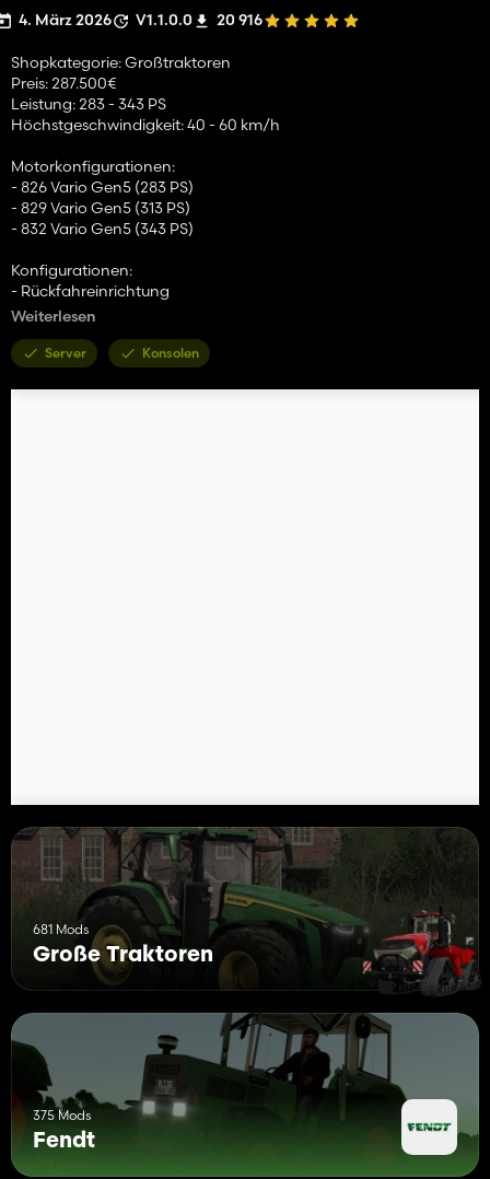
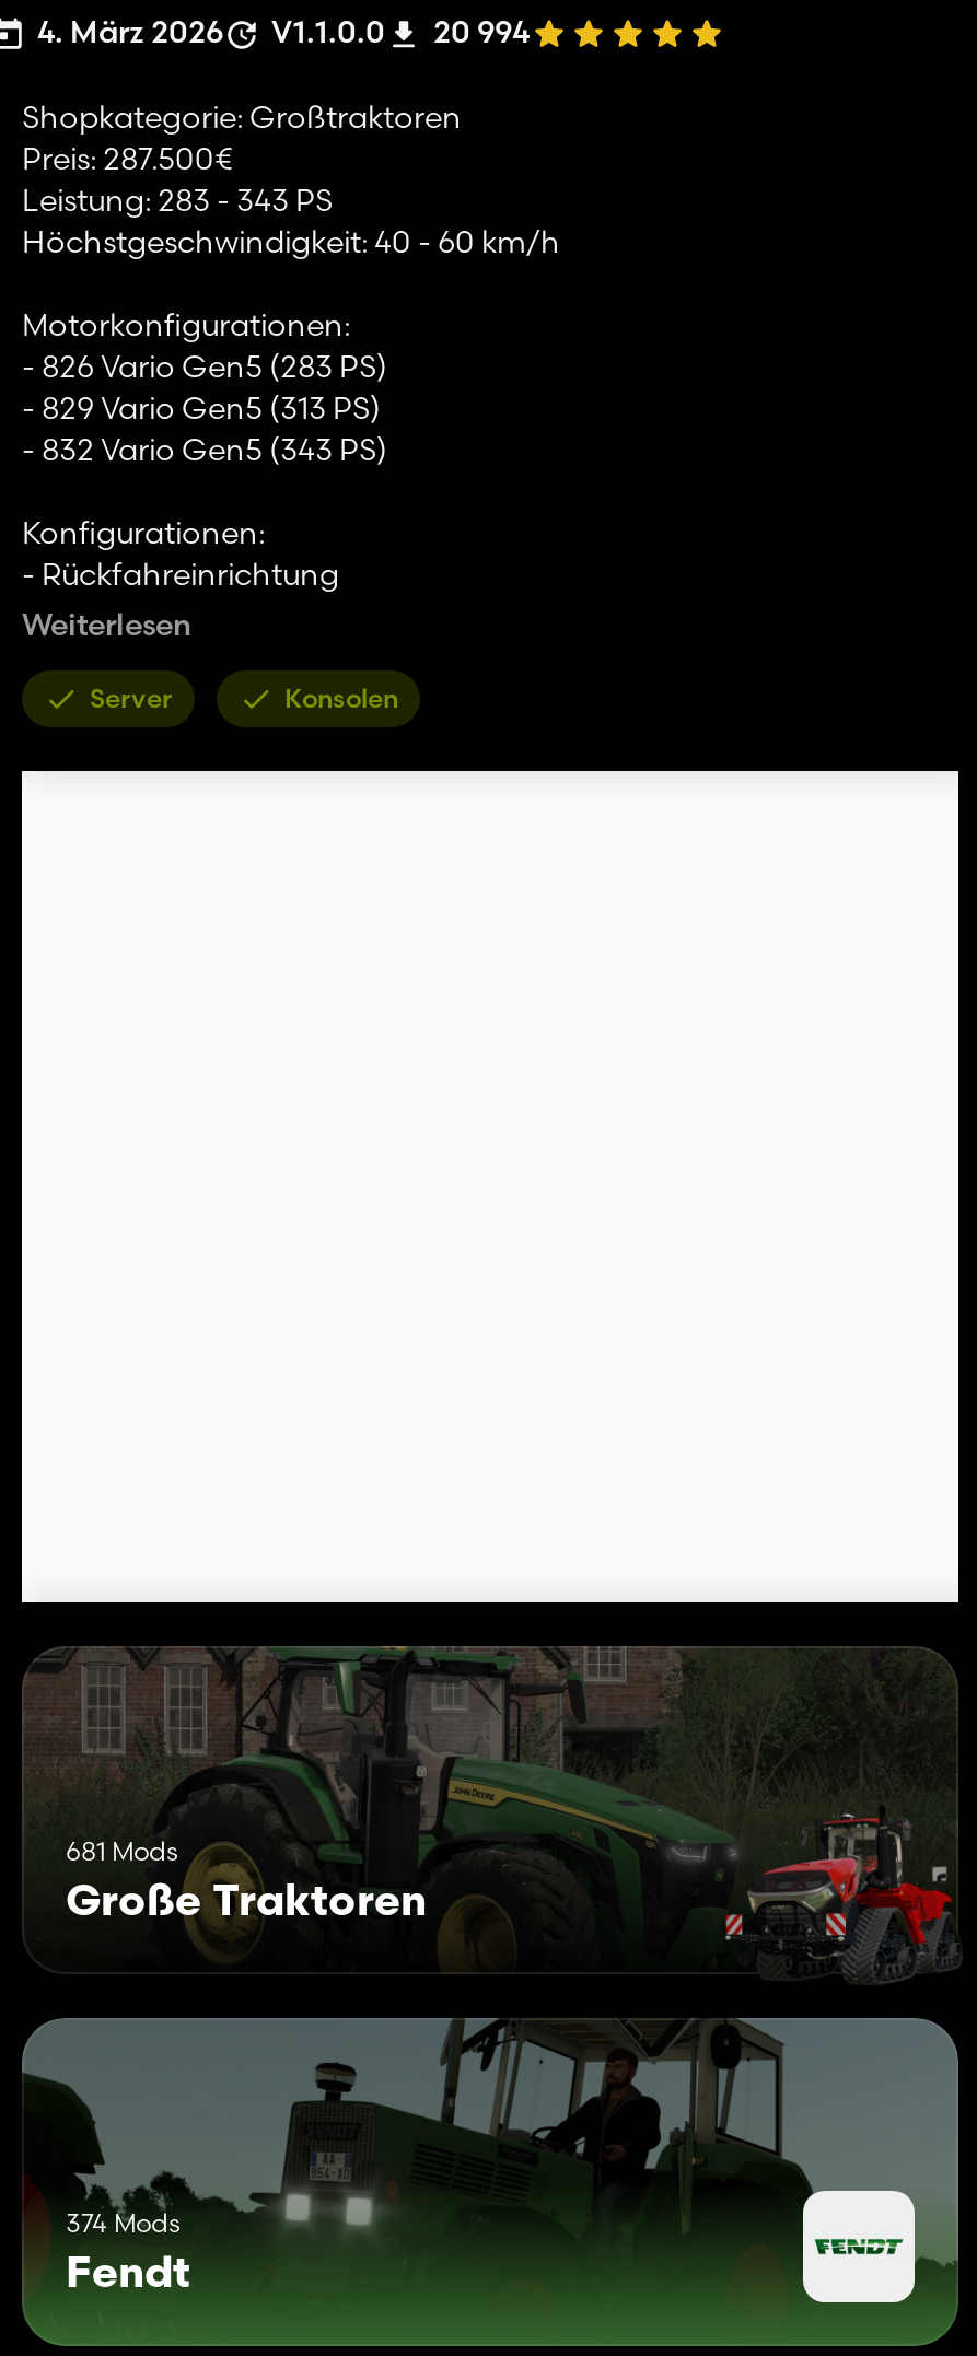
[19,10,262,29] 4. März 2026 V1.1.0.0 20 916 -> [37,12,530,51] 4. März 2026 V1.1.0.0 20 994
[33,1107,91,1123] 375 Mods -> [66,2206,179,2239] 374 Mods

